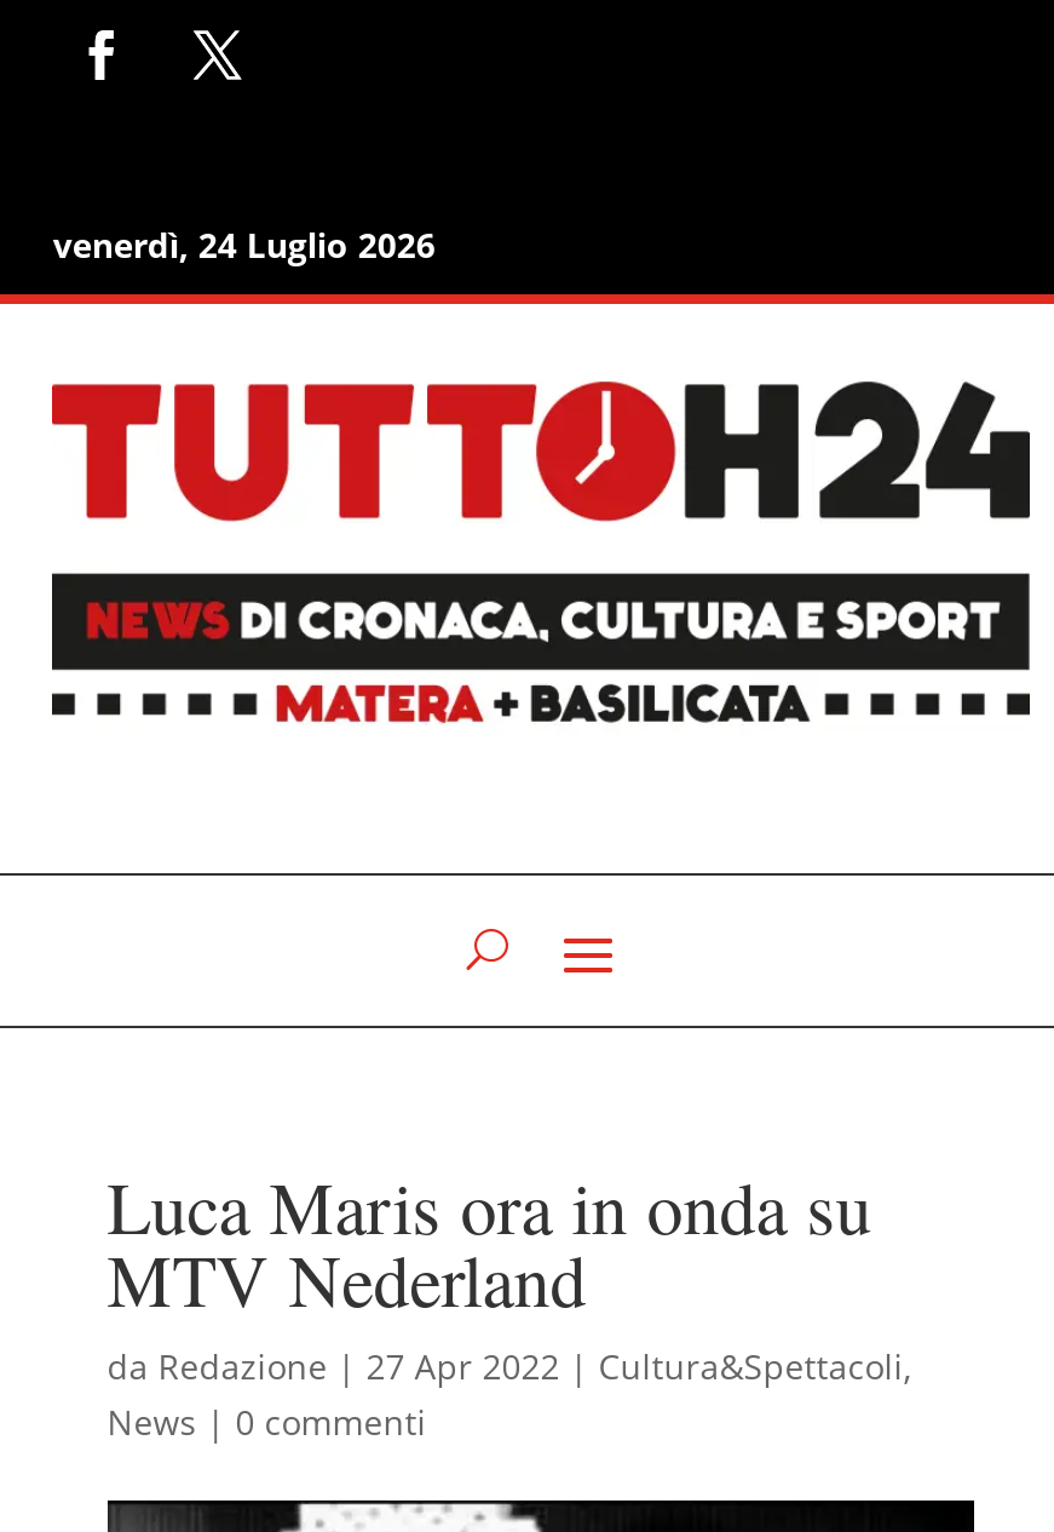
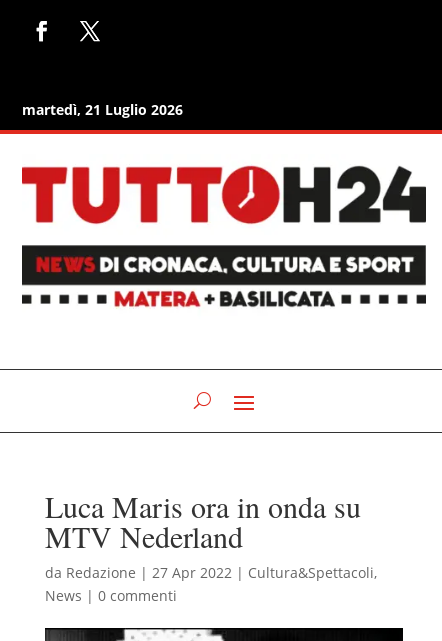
[53,222,435,268] venerdì, 24 Luglio 2026 -> [22,100,183,119] martedì, 21 Luglio 2026

